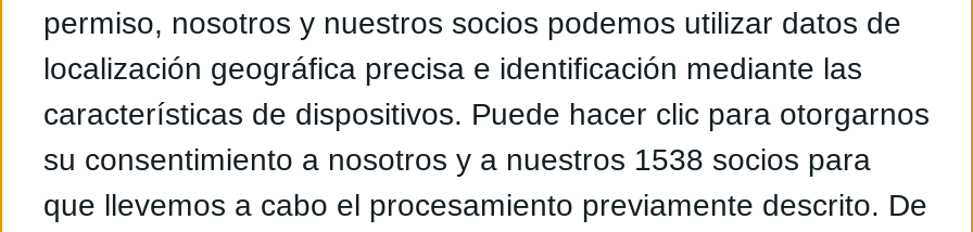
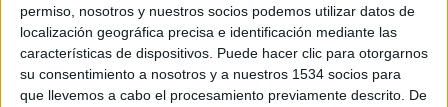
[43,143,871,178] su consentimiento a nosotros y a nuestros 1538 socios para -> [20,66,401,82] su consentimiento a nosotros y a nuestros 1534 socios para

